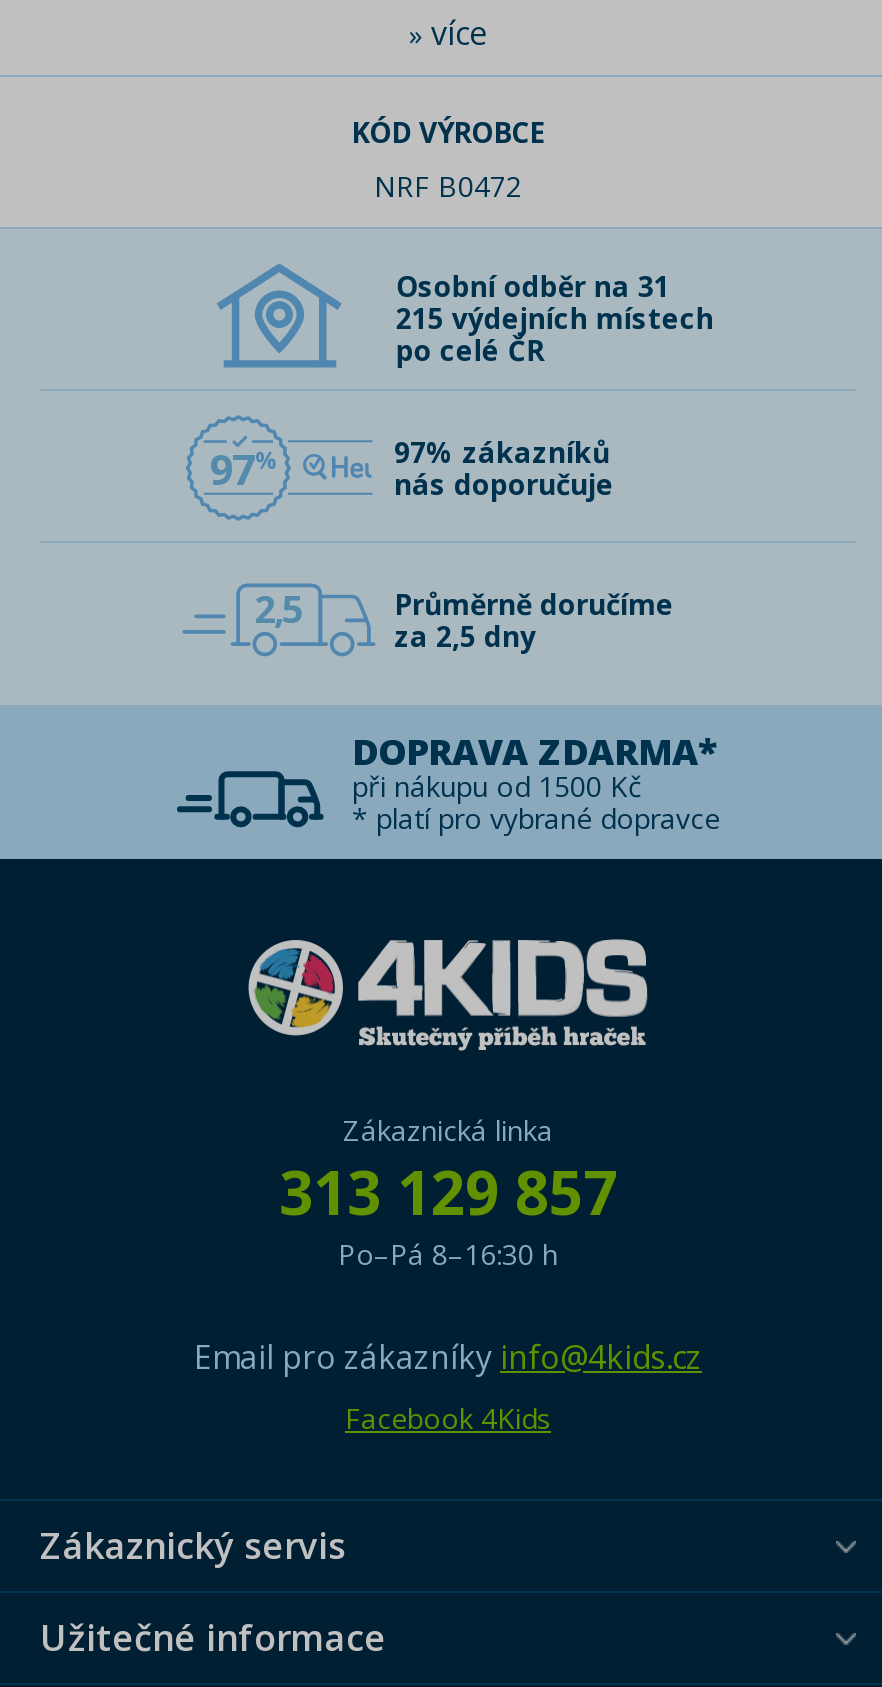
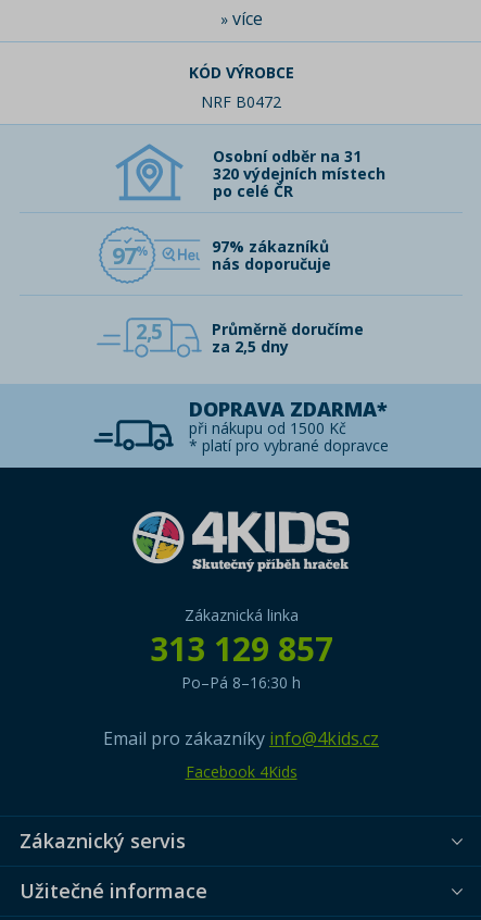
[396,299,714,337] 215 výdejních místech -> [213,163,385,184] 320 výdejních místech

